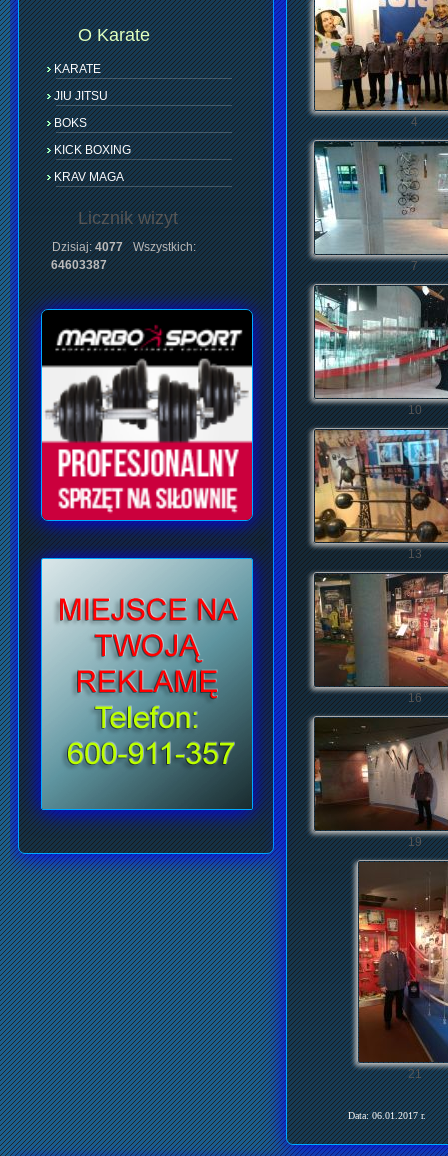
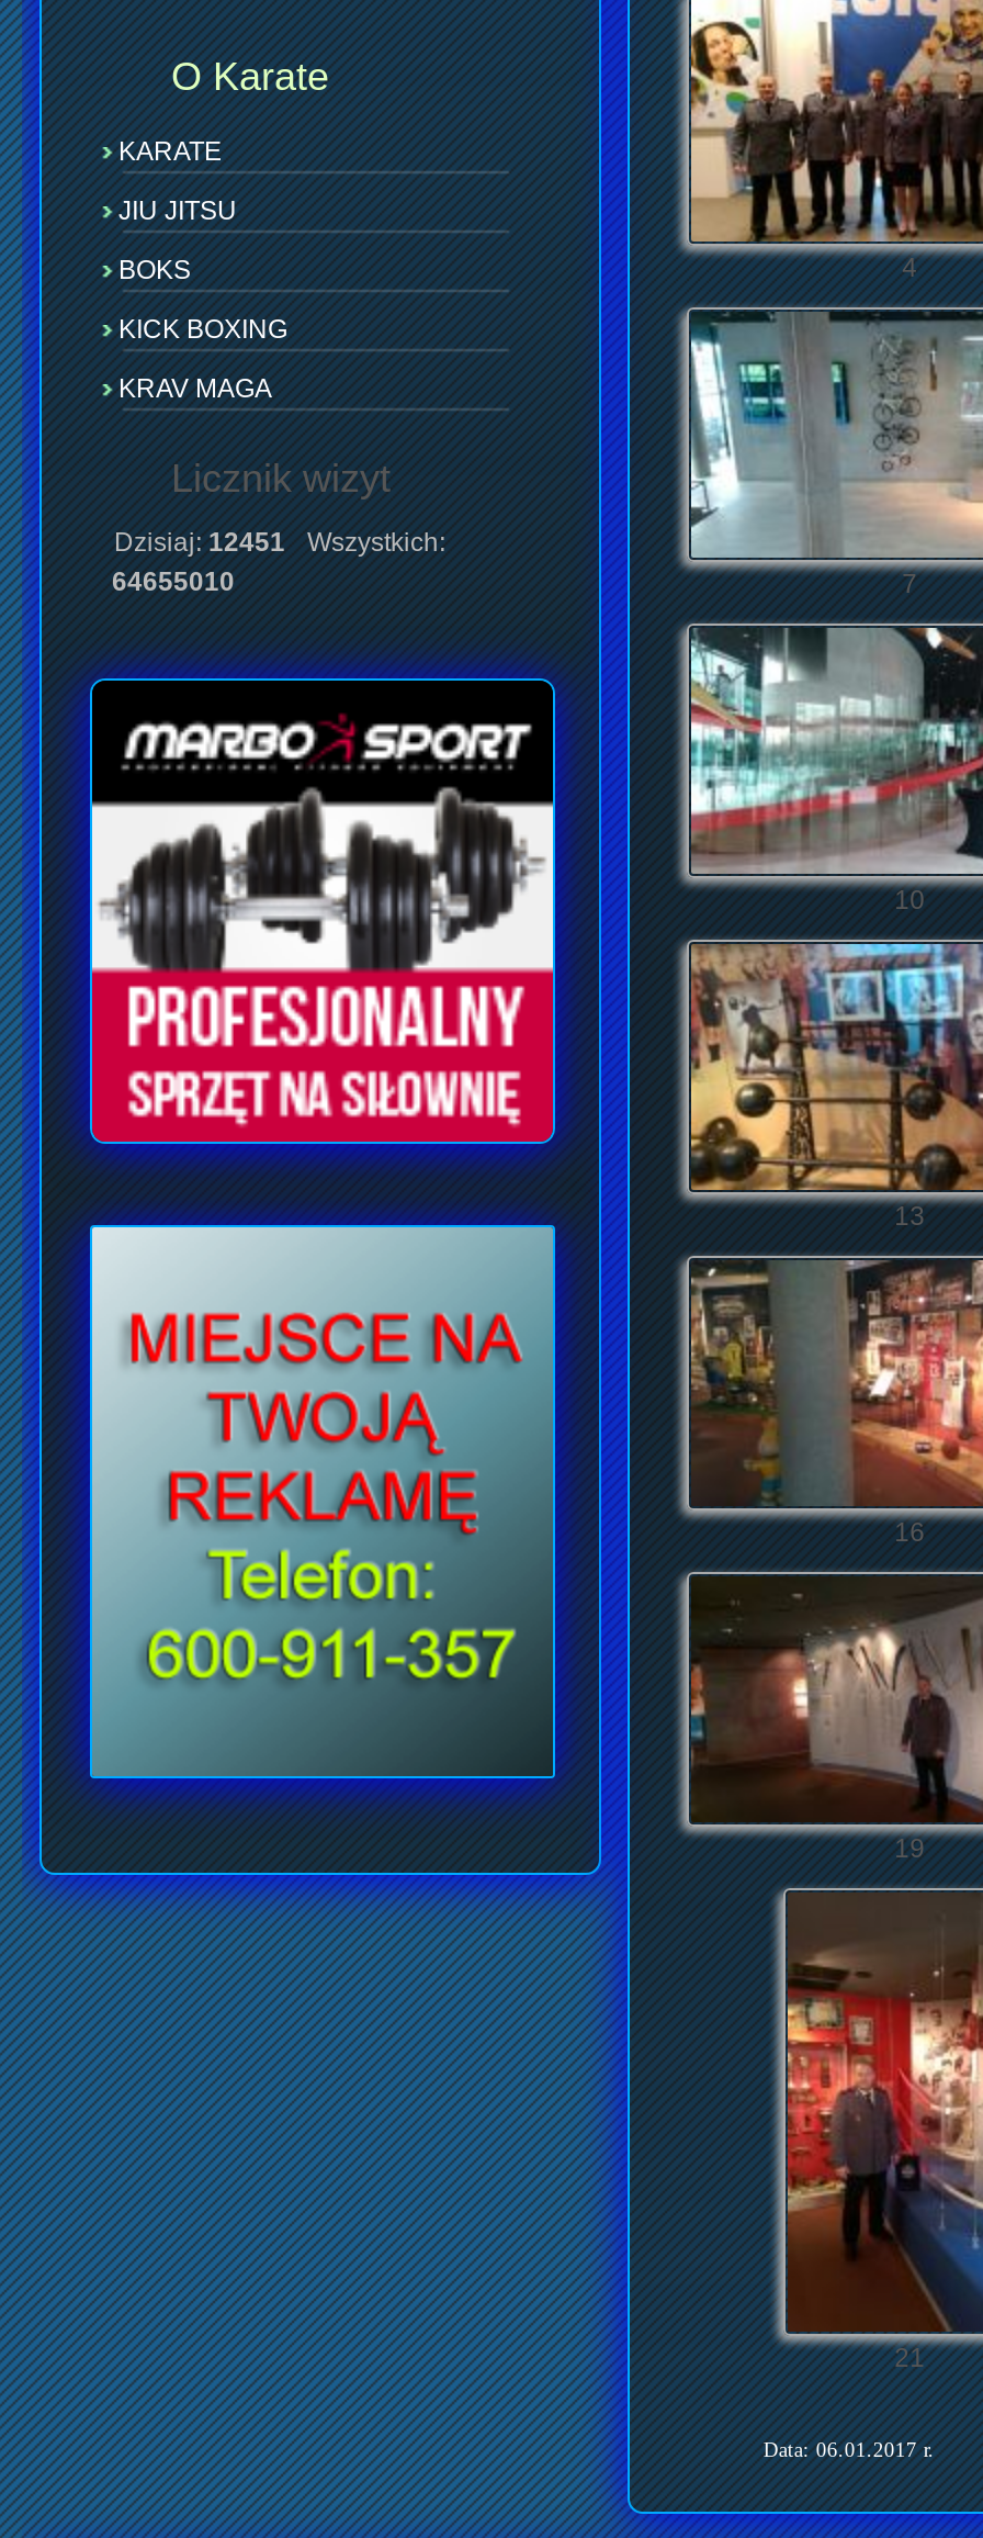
[52,240,196,254] Dzisiaj: 4077 Wszystkich: -> [114,527,445,558] Dzisiaj: 12451 Wszystkich:
[51,258,107,272] 64603387 -> [112,566,235,597] 64655010

